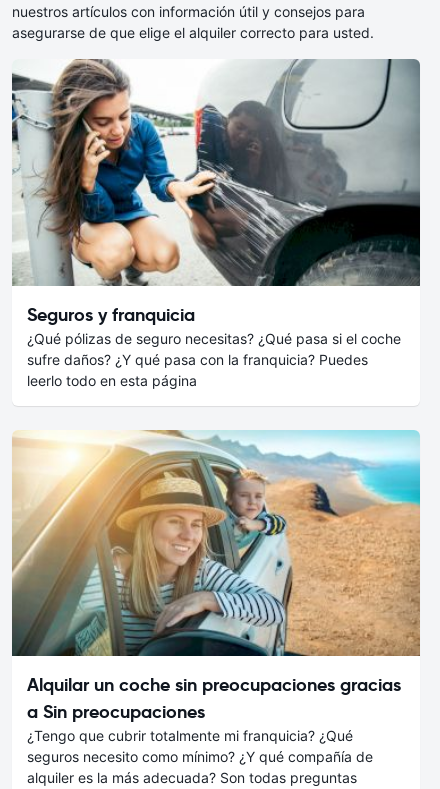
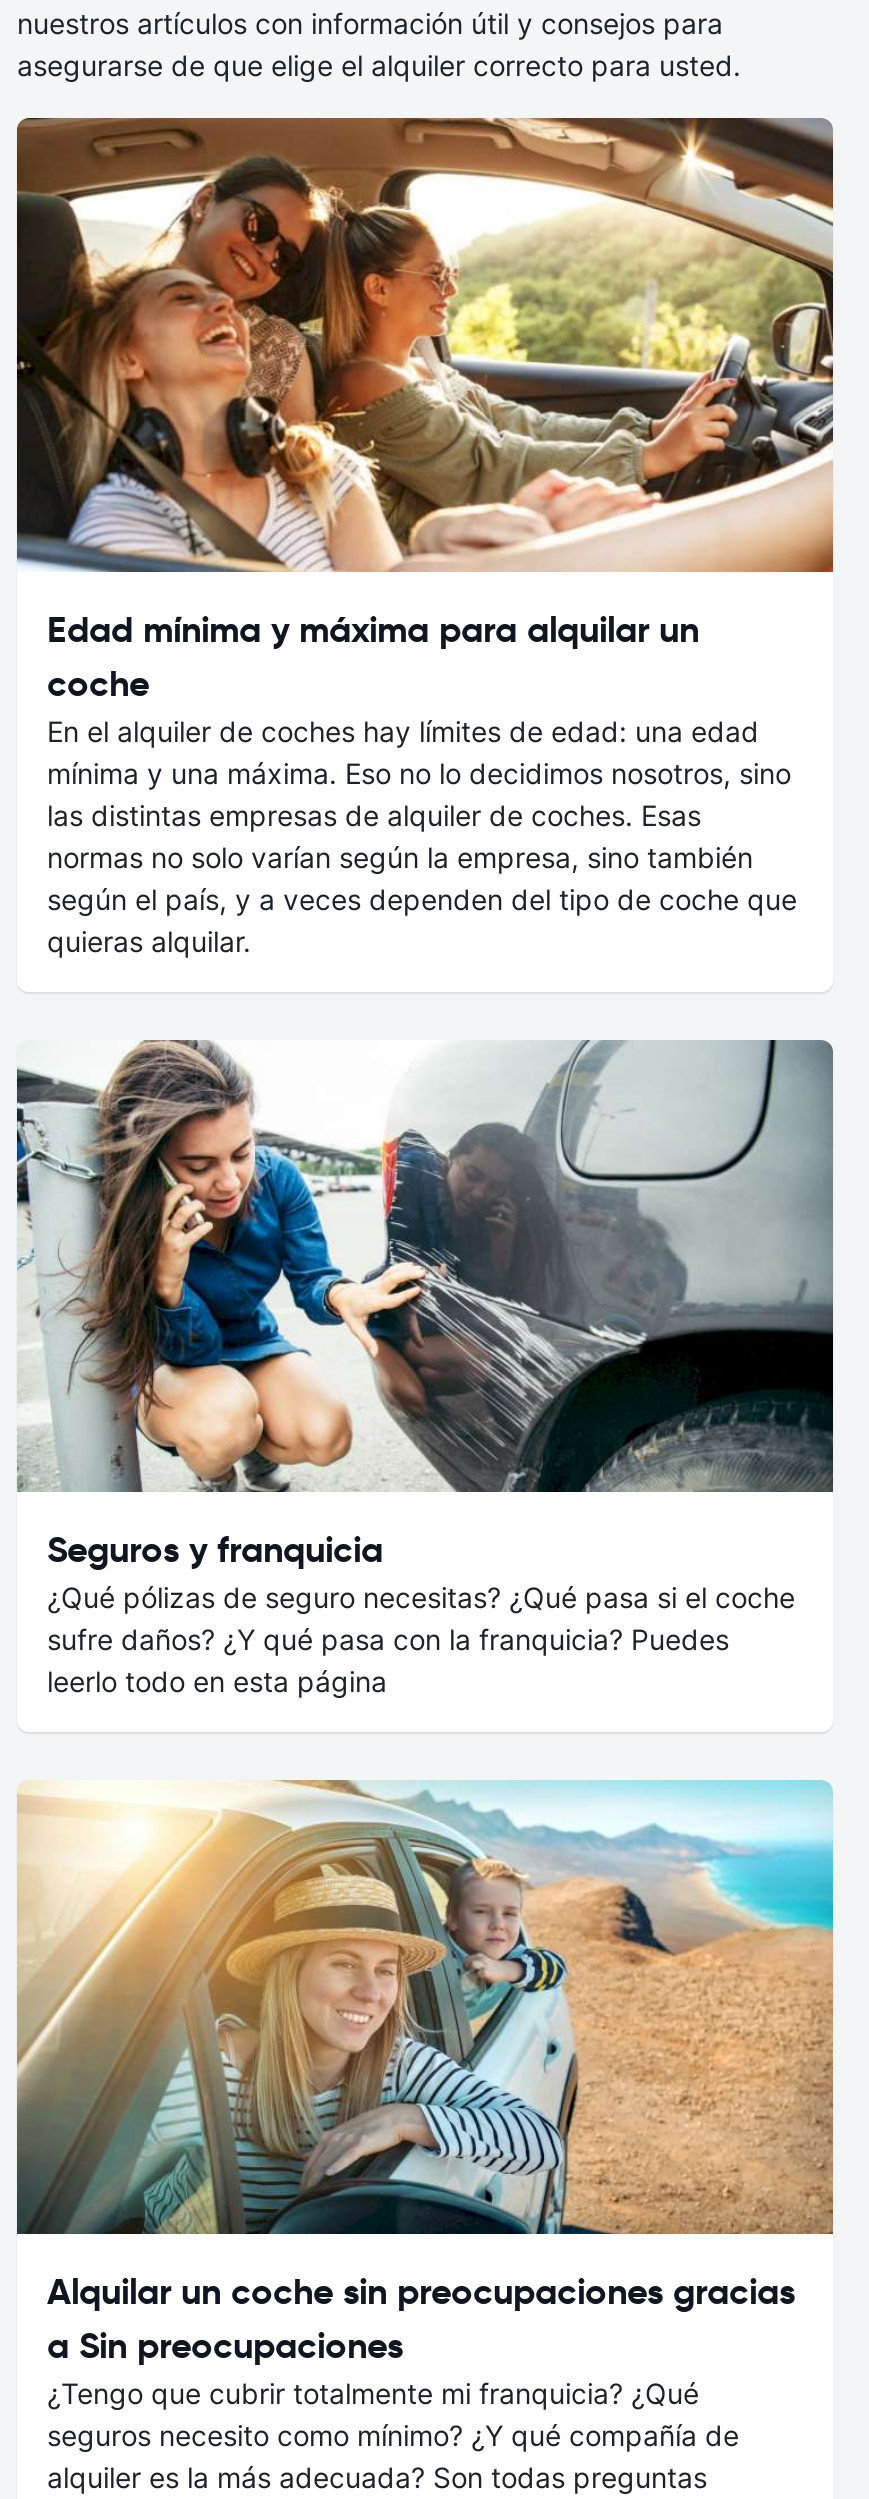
none -> [15,116,835,957] [image] | Edad mínima y máxima para alquilar un | coche | En el alquiler de coches hay límites de edad: una edad | mínima y una máxima. Eso no lo decidimos nosotros, sino | las distintas empresas de alquiler de coches. Esas | normas no solo varían según la empresa, sino también | según el país, y a veces dependen del tipo de coche que | quieras alquilar.

